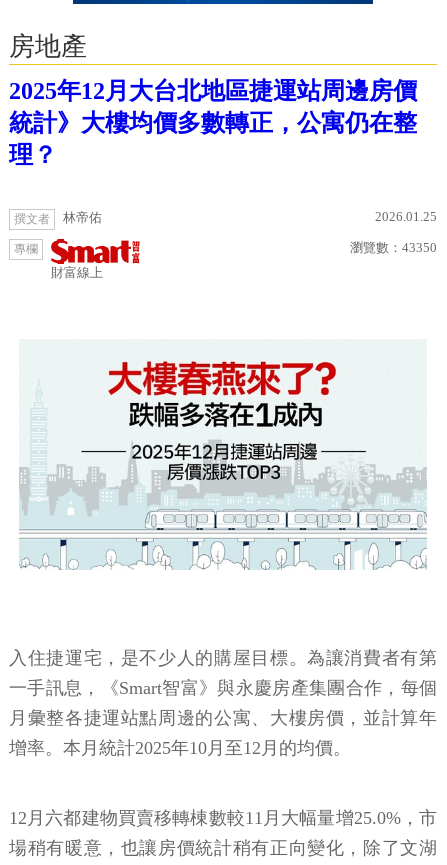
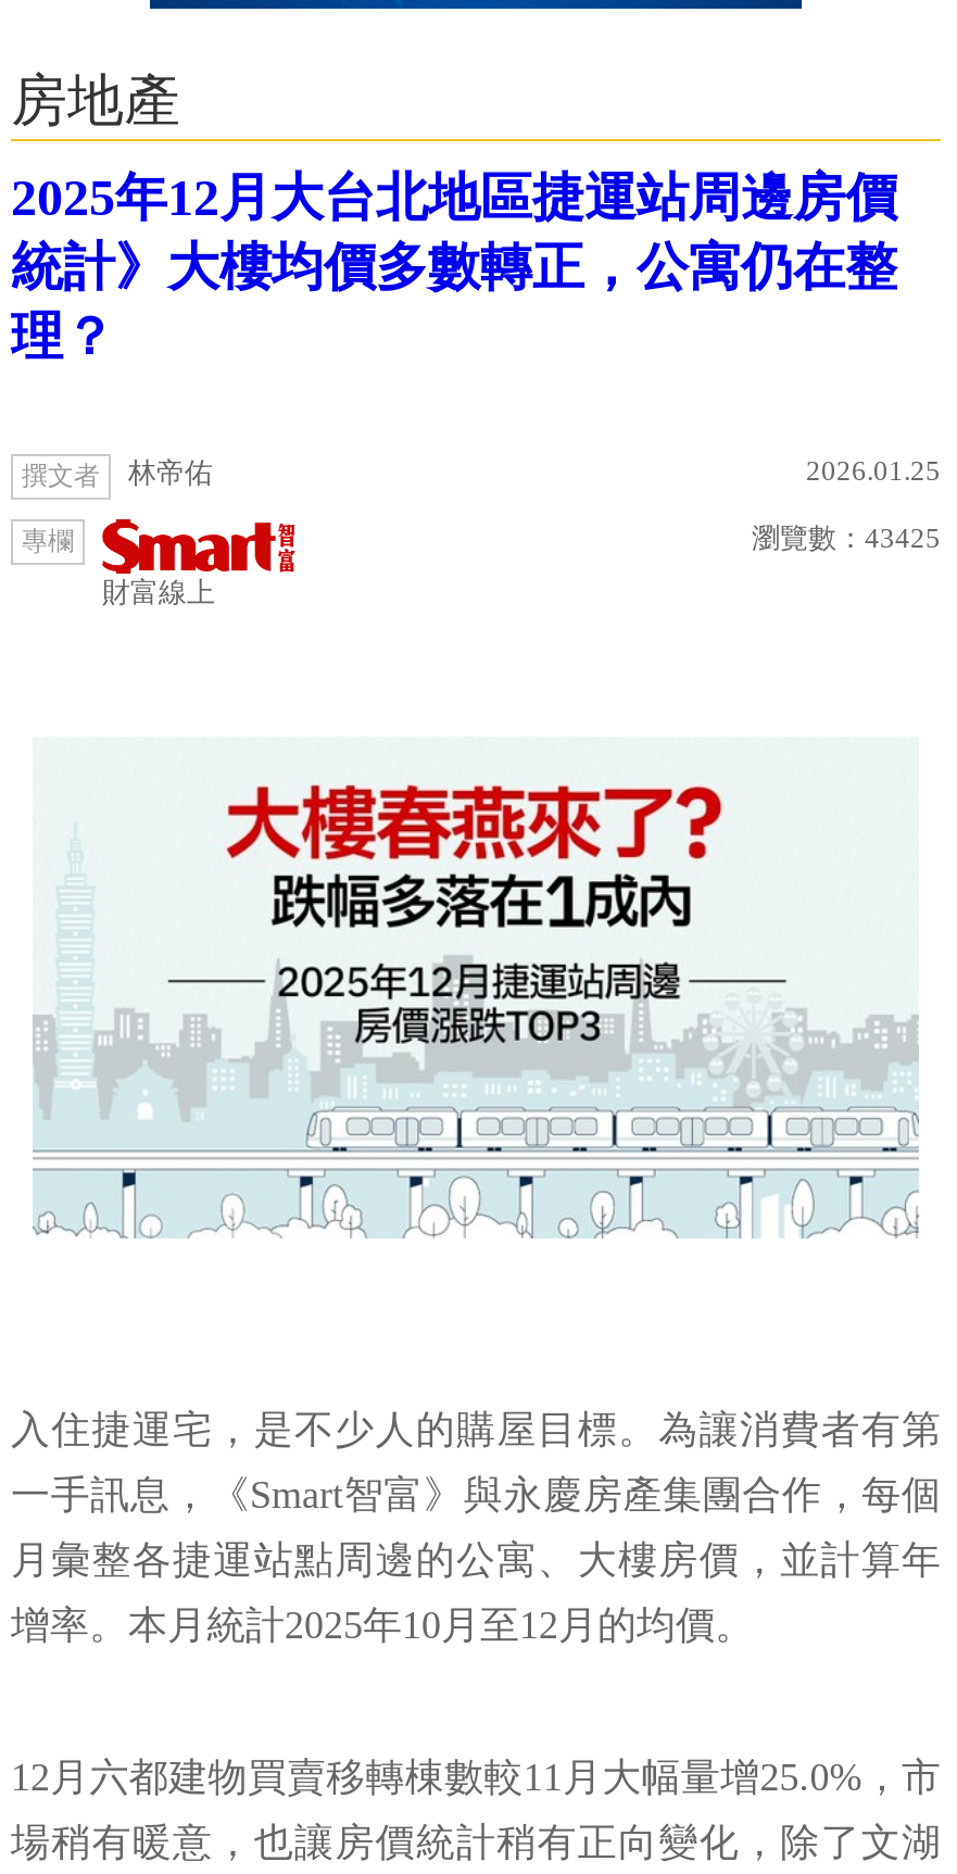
[350,240,437,255] 瀏覽數：43350 -> [752,521,941,554] 瀏覽數：43425

